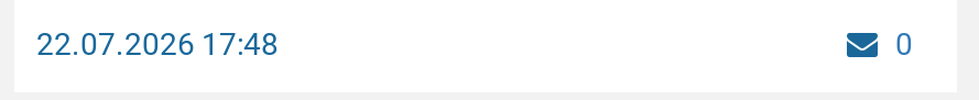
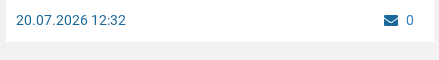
[36,27,279,62] 22.07.2026 17:48 -> [16,12,126,28] 20.07.2026 12:32

